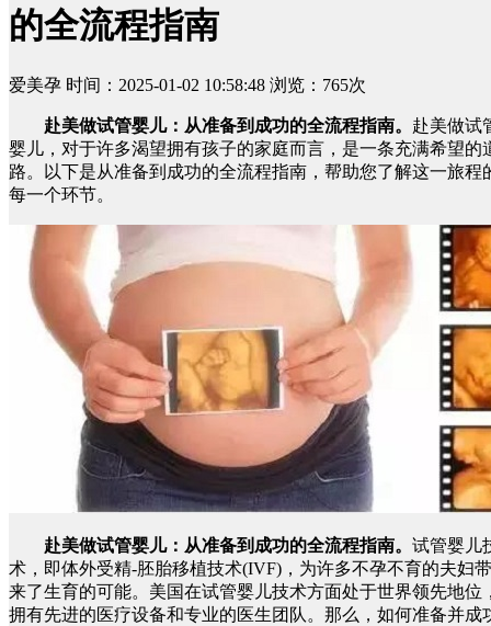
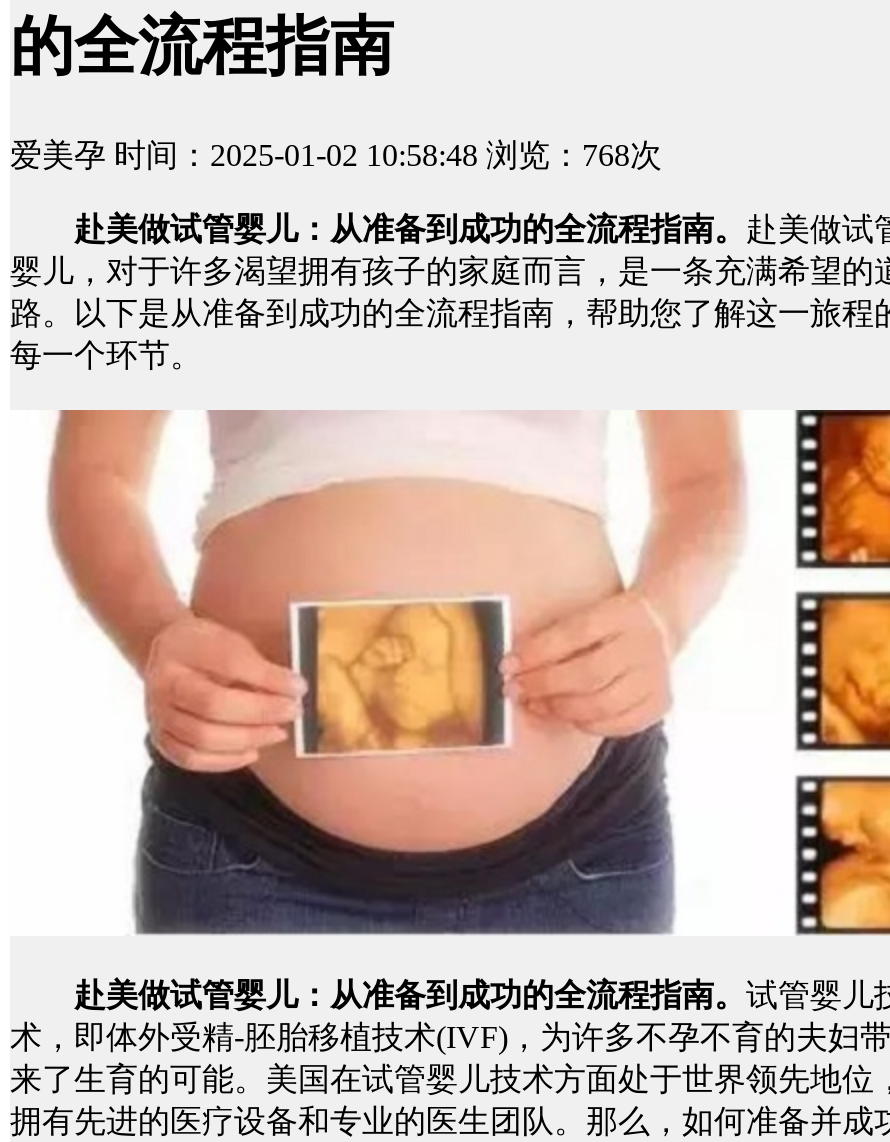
[9,76,366,94] 爱美孕 时间：2025-01-02 10:58:48 浏览：765次 -> [10,138,662,172] 爱美孕 时间：2025-01-02 10:58:48 浏览：768次

